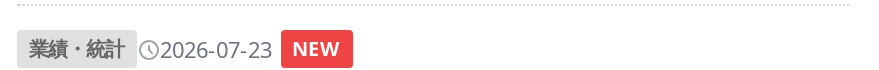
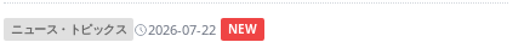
[29,33,272,63] 業績・統計 | 2026-07-23 -> [11,20,216,38] ニュース・トピックス | 2026-07-22

